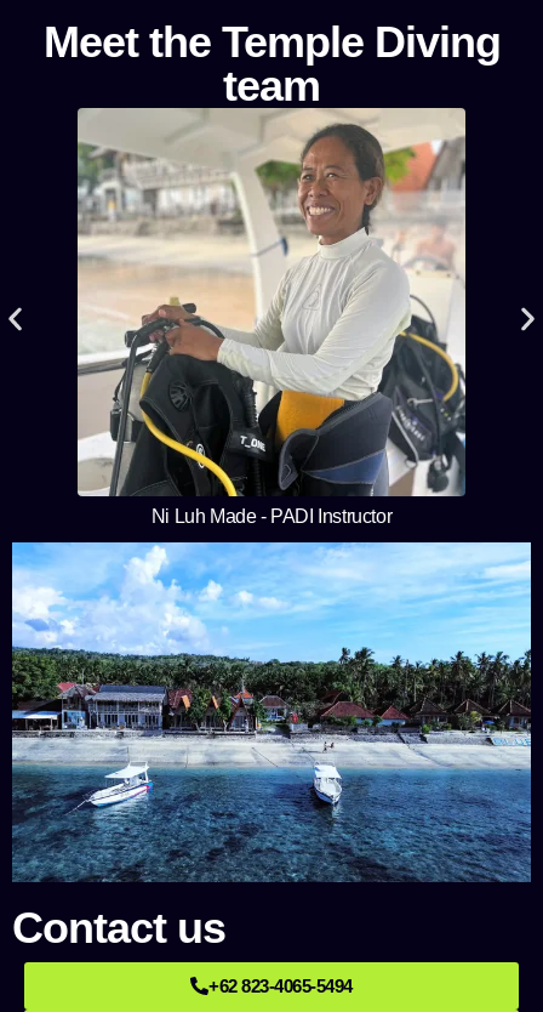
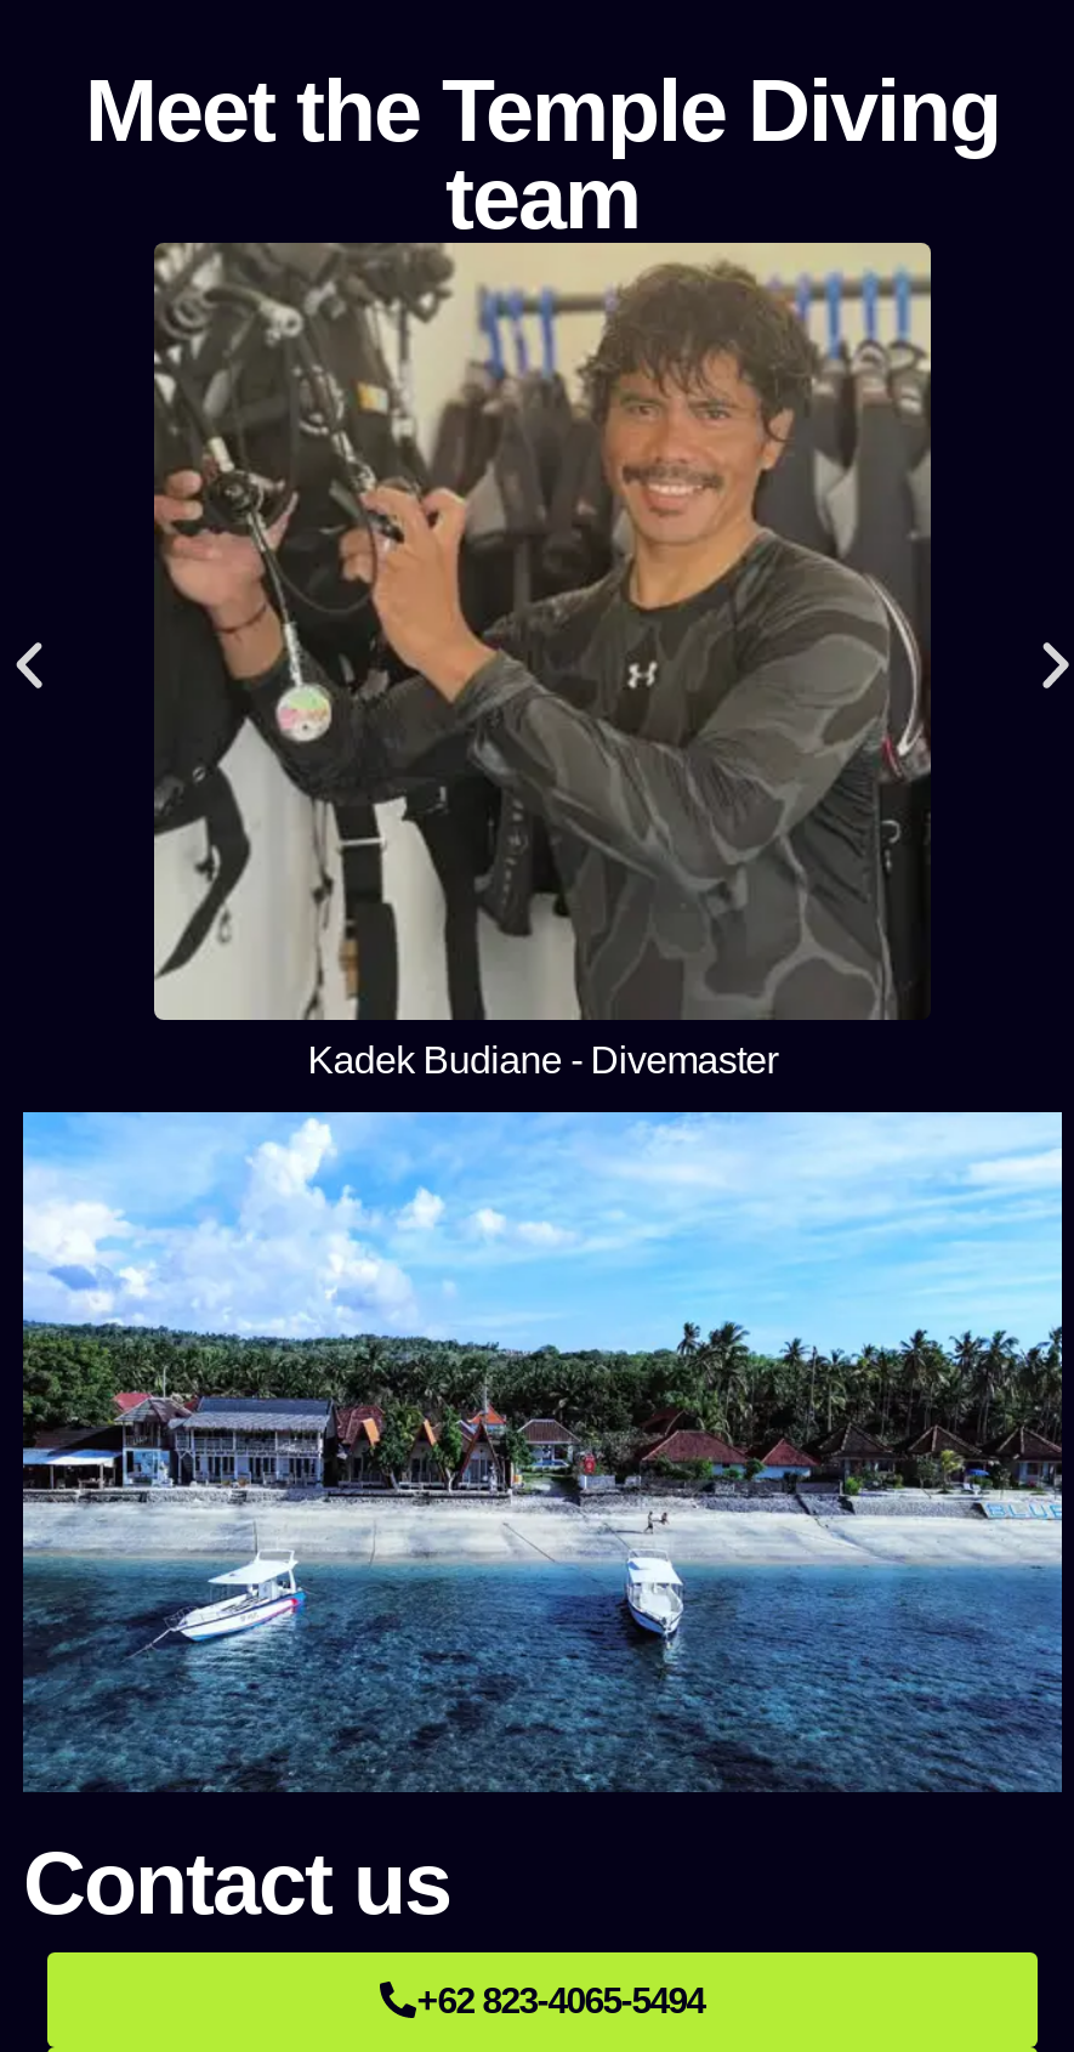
[76,108,467,527] [image] | Ni Luh Made - PADI Instructor -> [152,243,931,1082] [image] | Kadek Budiane - Divemaster

